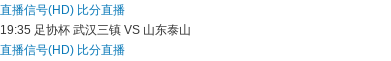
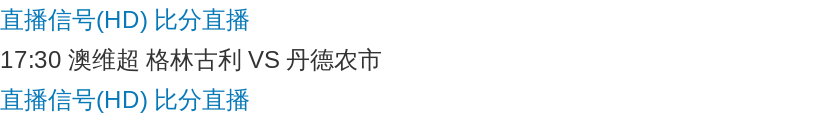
[0,23,191,37] 19:35 足协杯武汉三镇 VS 山东泰山 -> [0,46,382,74] 17:30 澳维超格林古利 VS 丹德农市

